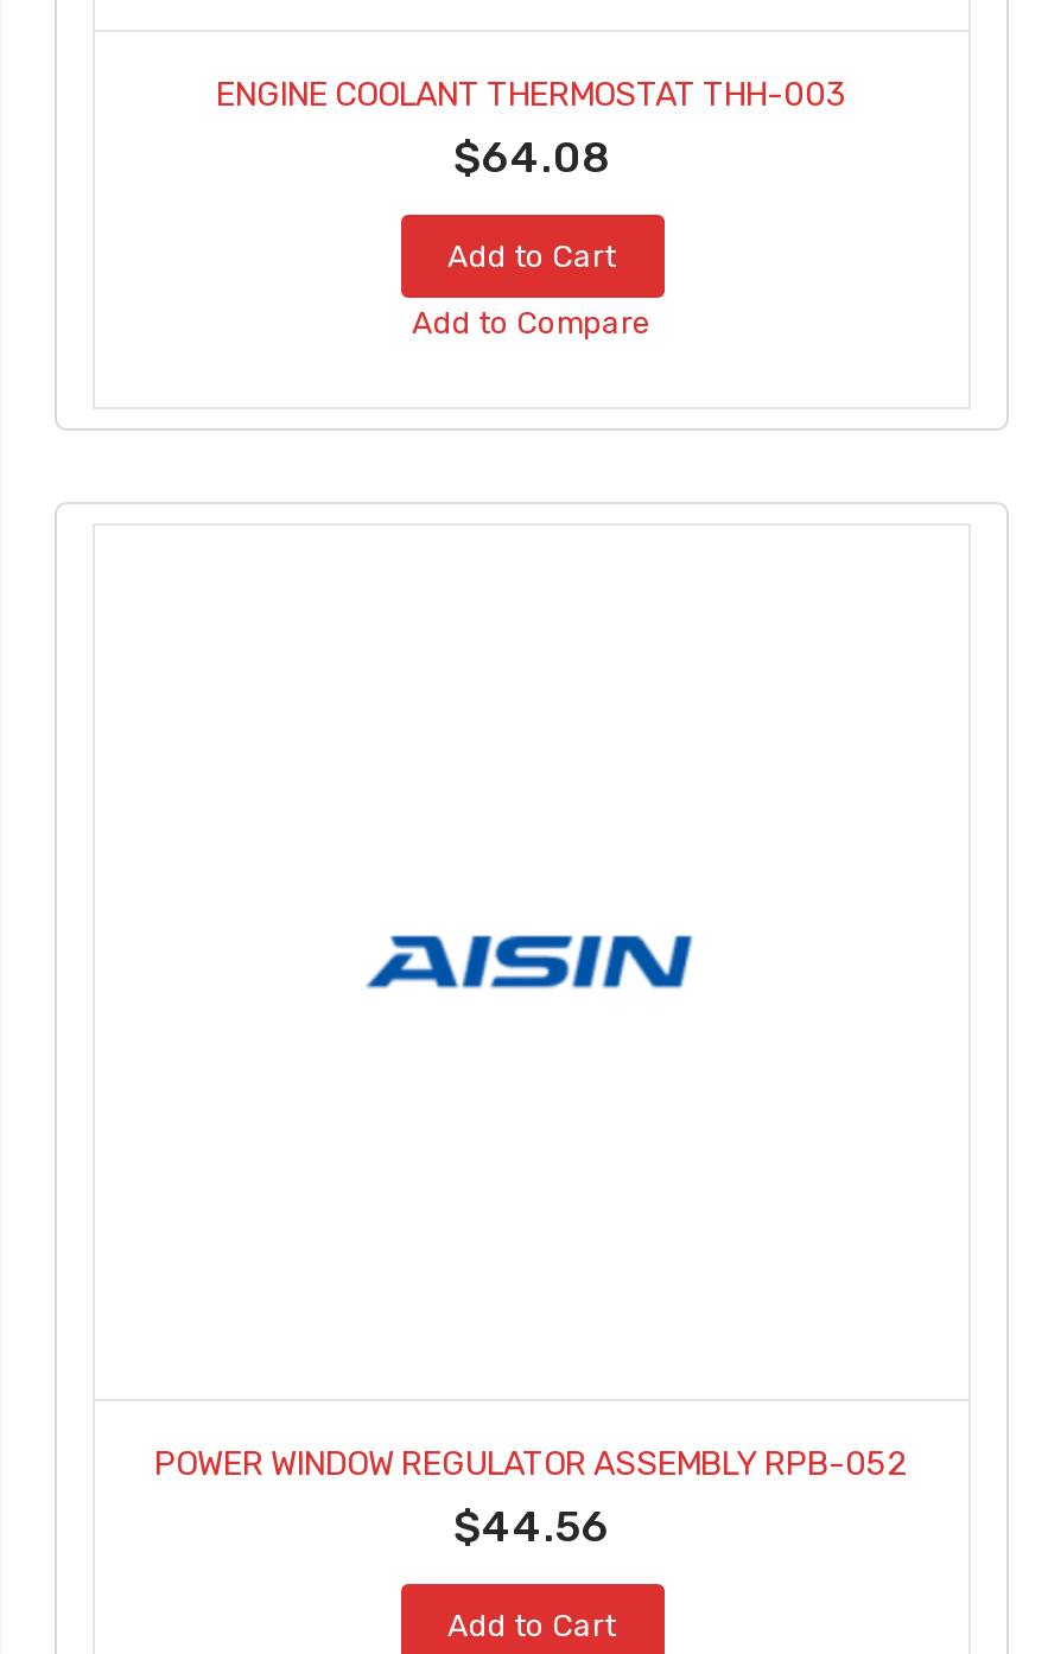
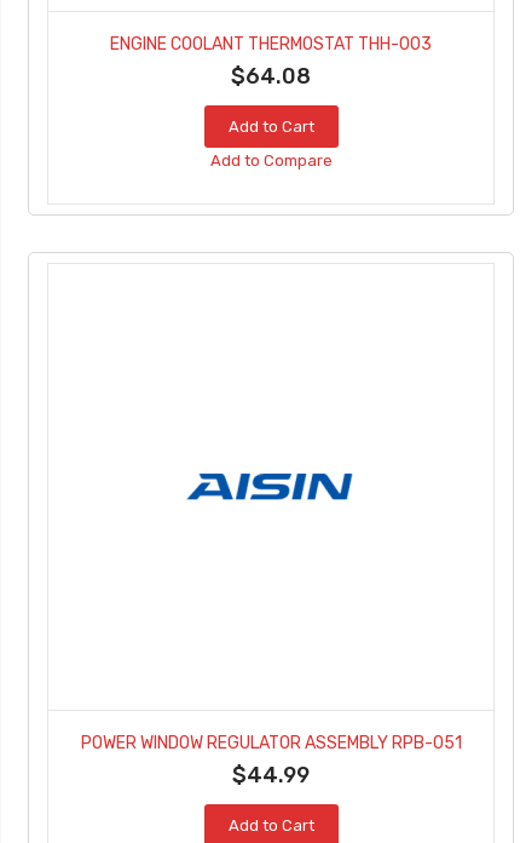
[154,1444,909,1482] POWER WINDOW REGULATOR ASSEMBLY RPB-052 -> [80,733,461,752] POWER WINDOW REGULATOR ASSEMBLY RPB-051
[453,1501,610,1551] $44.56 -> [232,762,310,787] $44.99

